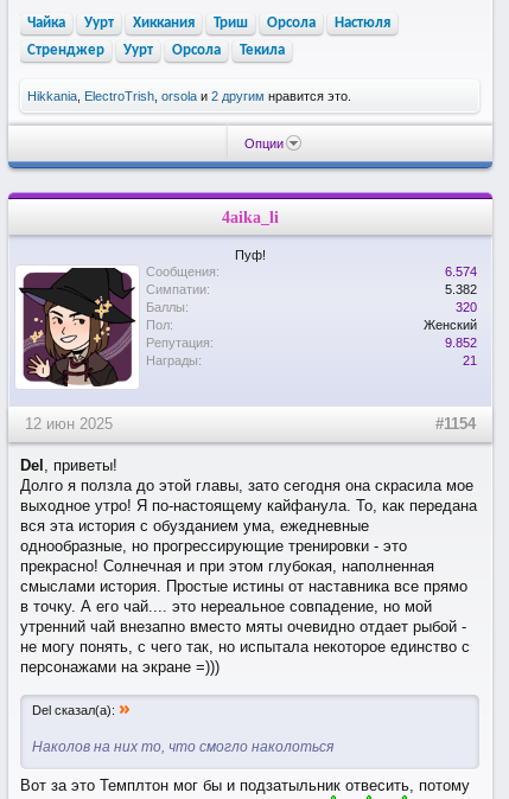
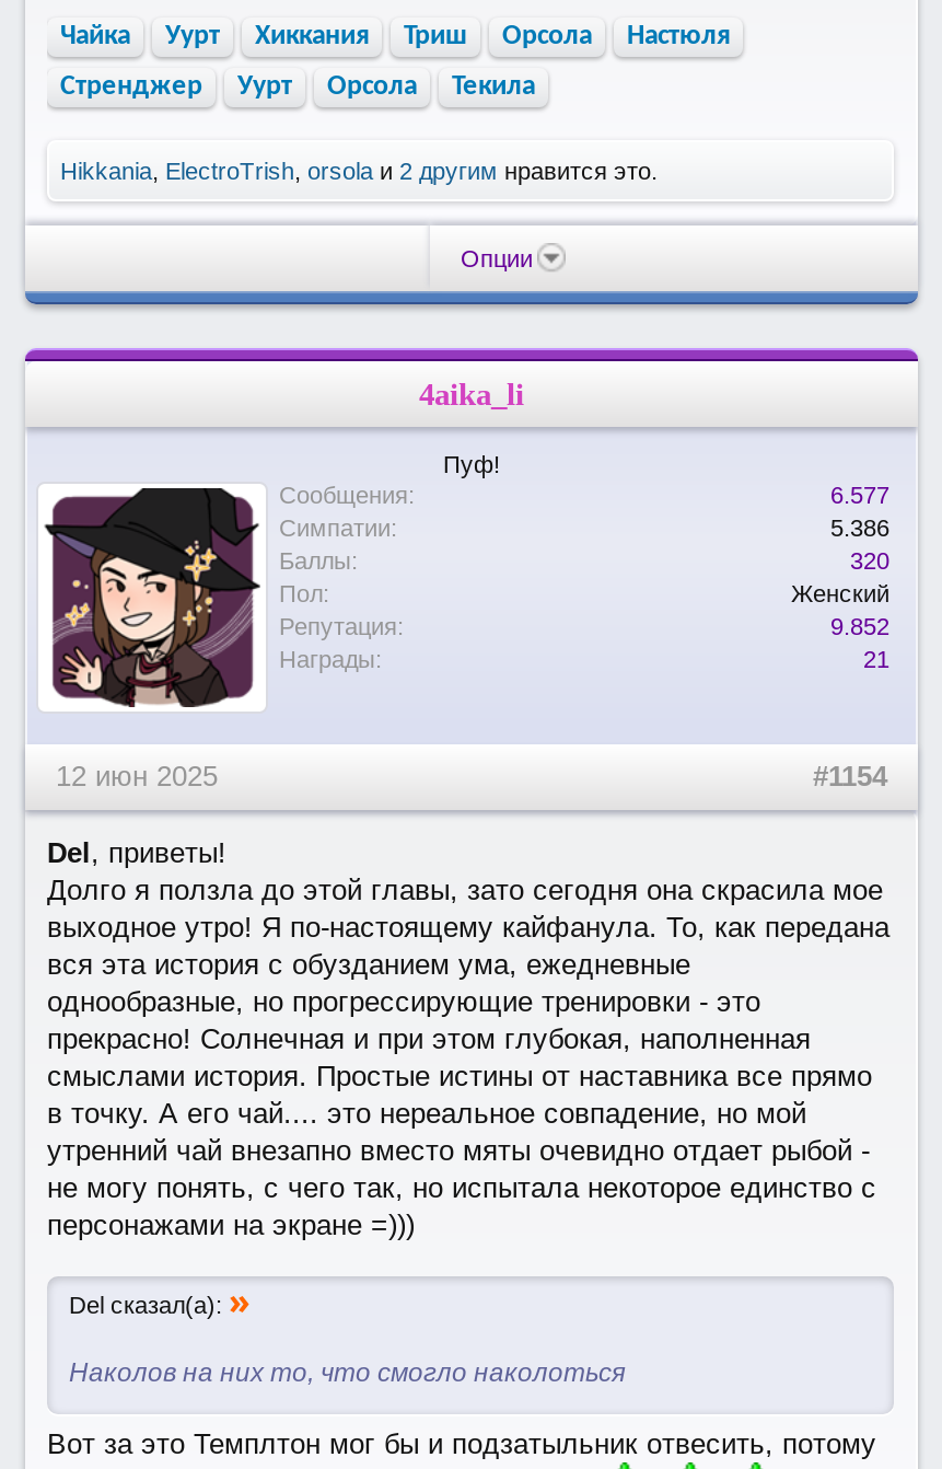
[445,264,477,279] 6.574 -> [830,482,889,508] 6.577
[445,282,477,296] 5.382 -> [830,514,889,541] 5.386

